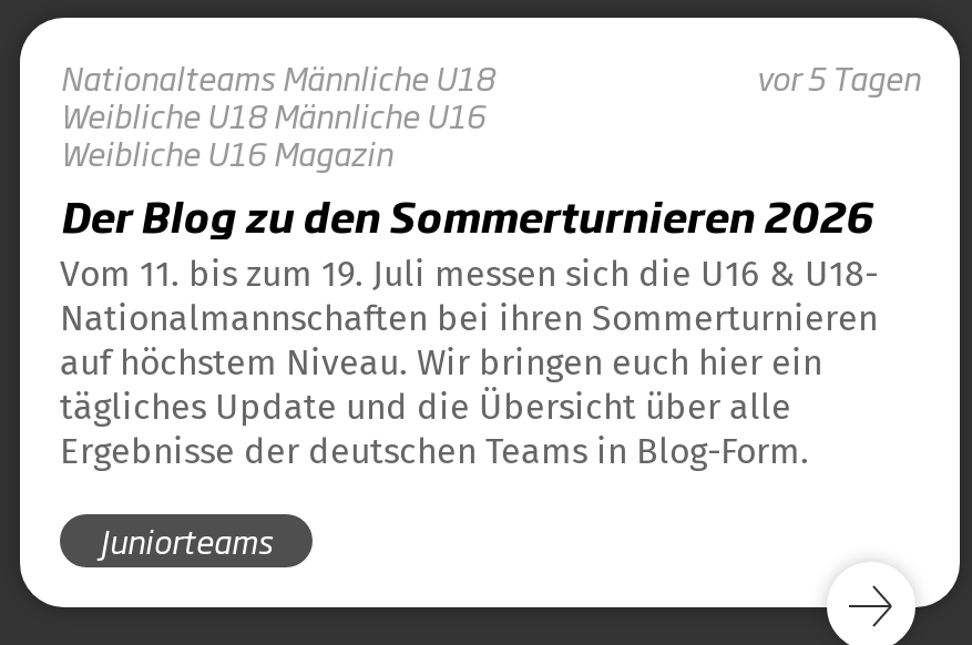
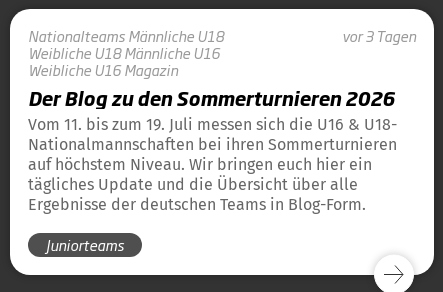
[756,53,920,100] vor 5 Tagen -> [342,25,416,46] vor 3 Tagen

